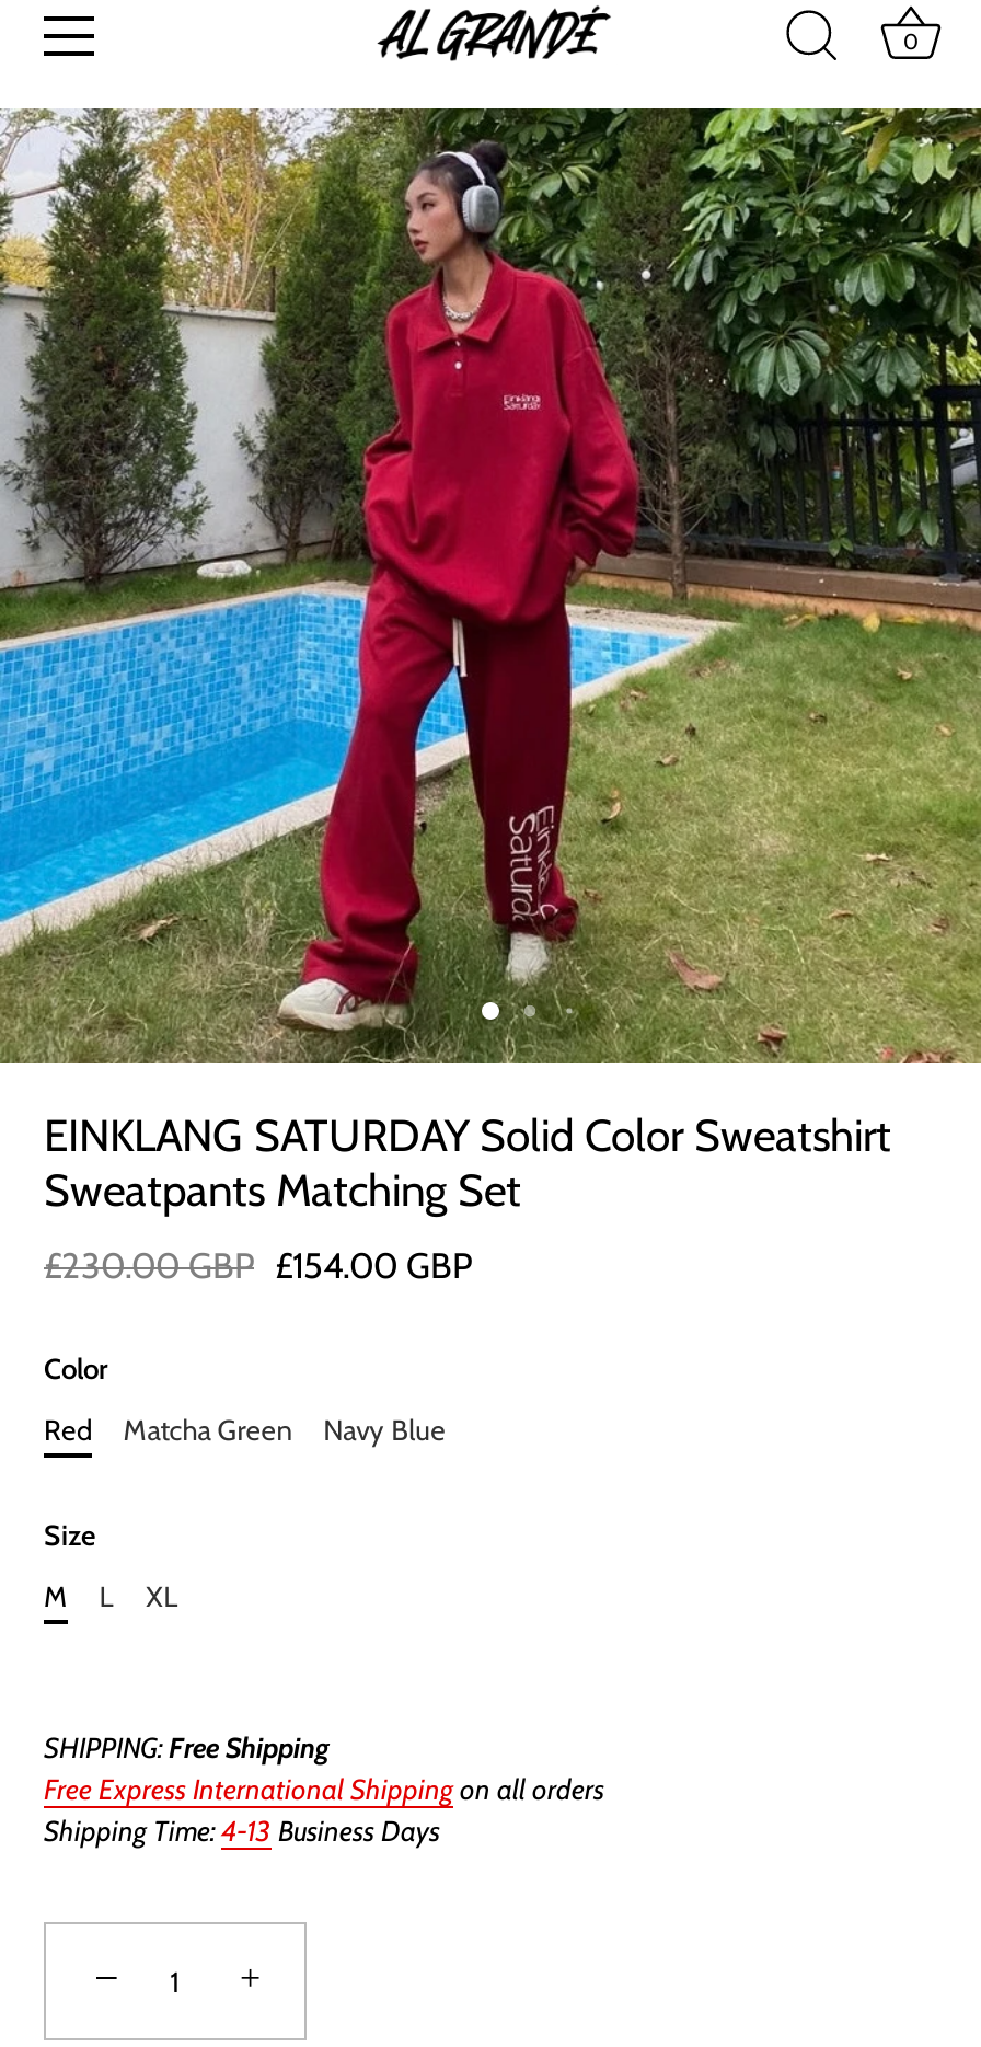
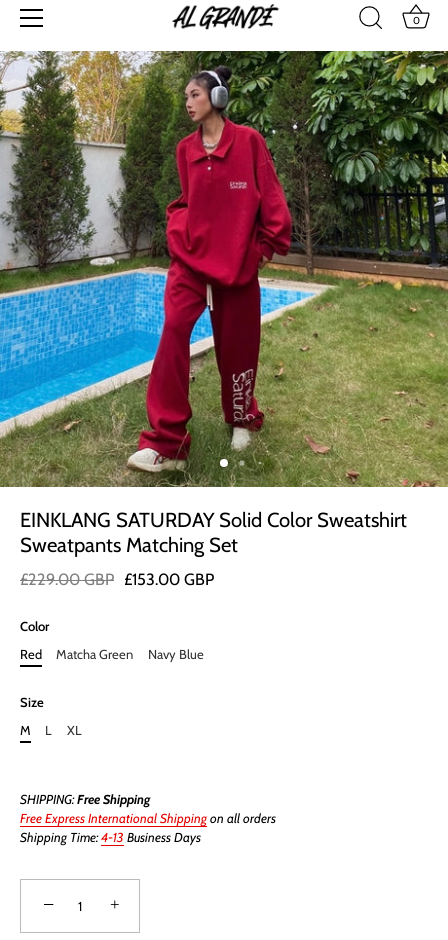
[44,1243,472,1287] £230.00 GBP £154.00 GBP -> [20,569,213,589] £229.00 GBP £153.00 GBP

